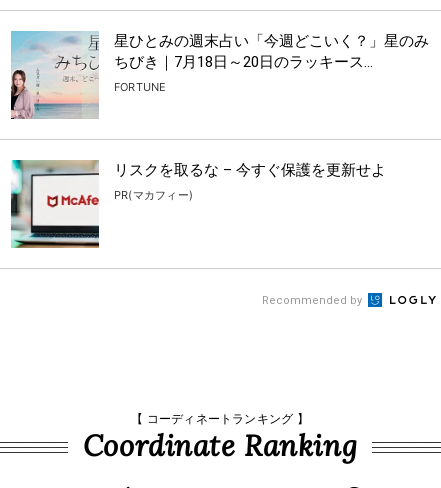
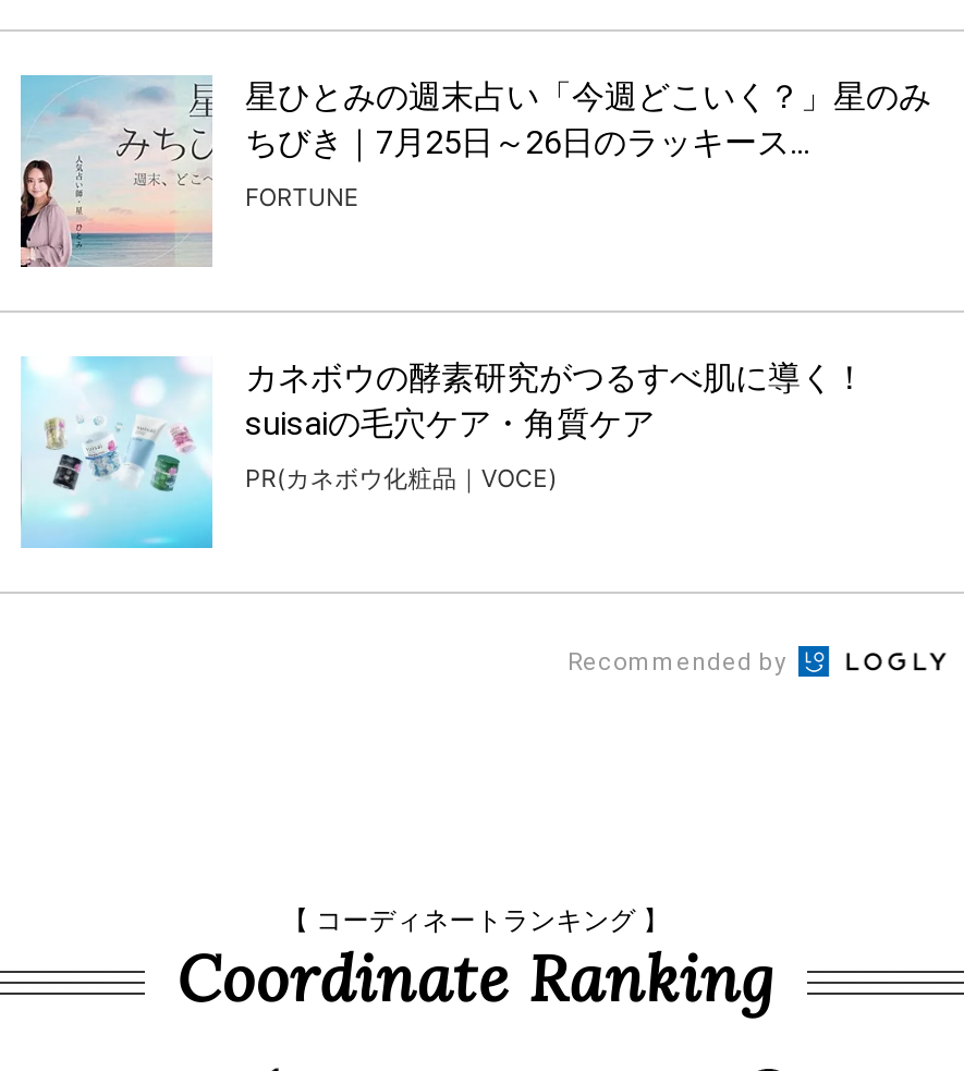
[114,53,373,71] ちびき｜7月18日～20日のラッキース... -> [245,123,809,162] ちびき｜7月25日～26日のラッキース...
[10,159,386,249] [image] | リスクを取るな – 今すぐ保護を更新せよ -> [21,354,866,550] [image] | カネボウの酵素研究がつるすべ肌に導く！ | suisaiの毛穴ケア・角質ケア
[114,188,193,202] PR(マカフィー) -> [245,463,558,493] PR(カネボウ化粧品｜VOCE)

